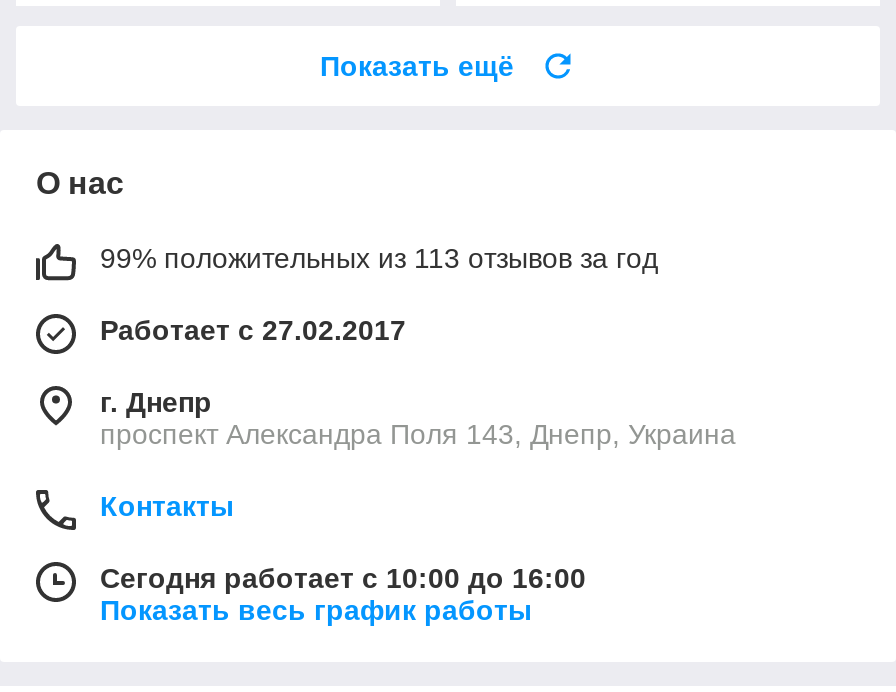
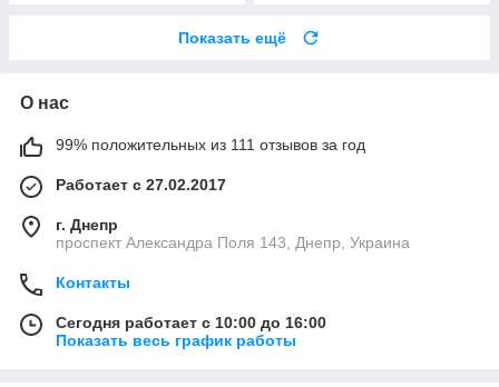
[100,242,658,274] 99% положительных из 113 отзывов за год -> [56,136,365,154] 99% положительных из 111 отзывов за год

